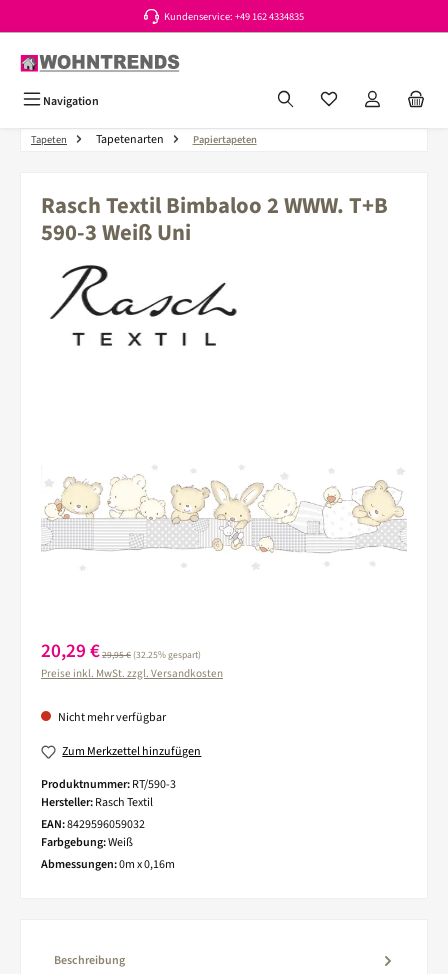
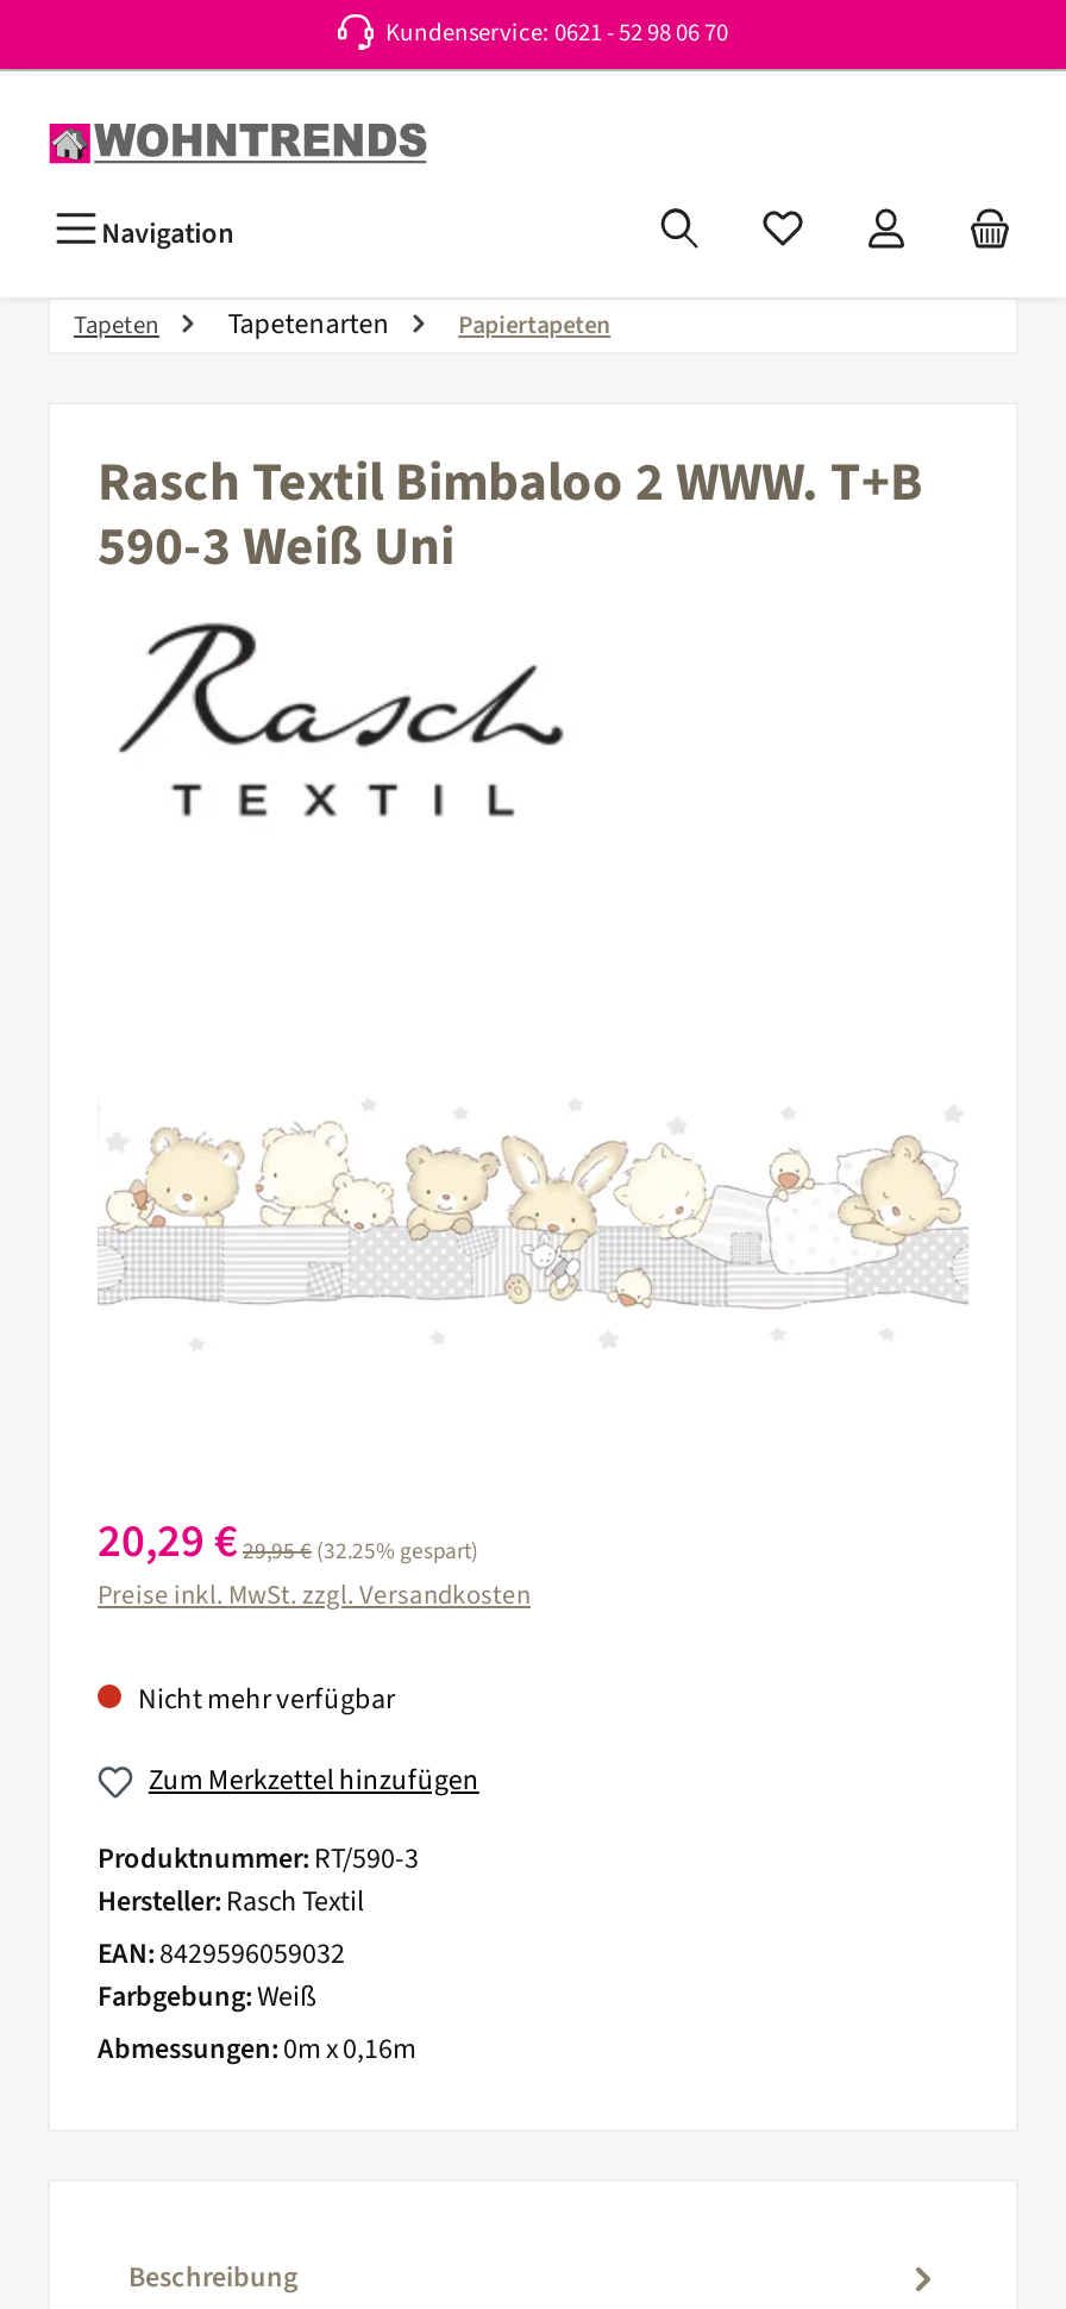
[164,8,304,23] Kundenservice: +49 162 4334835 -> [385,13,728,49] Kundenservice: 0621 - 52 98 06 70

